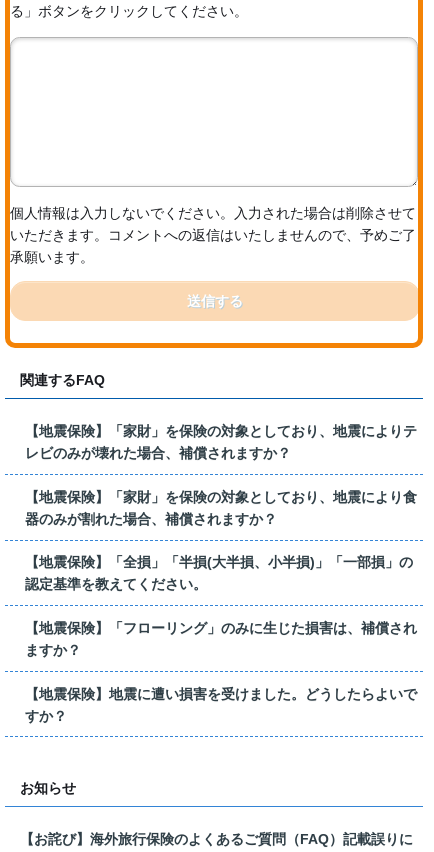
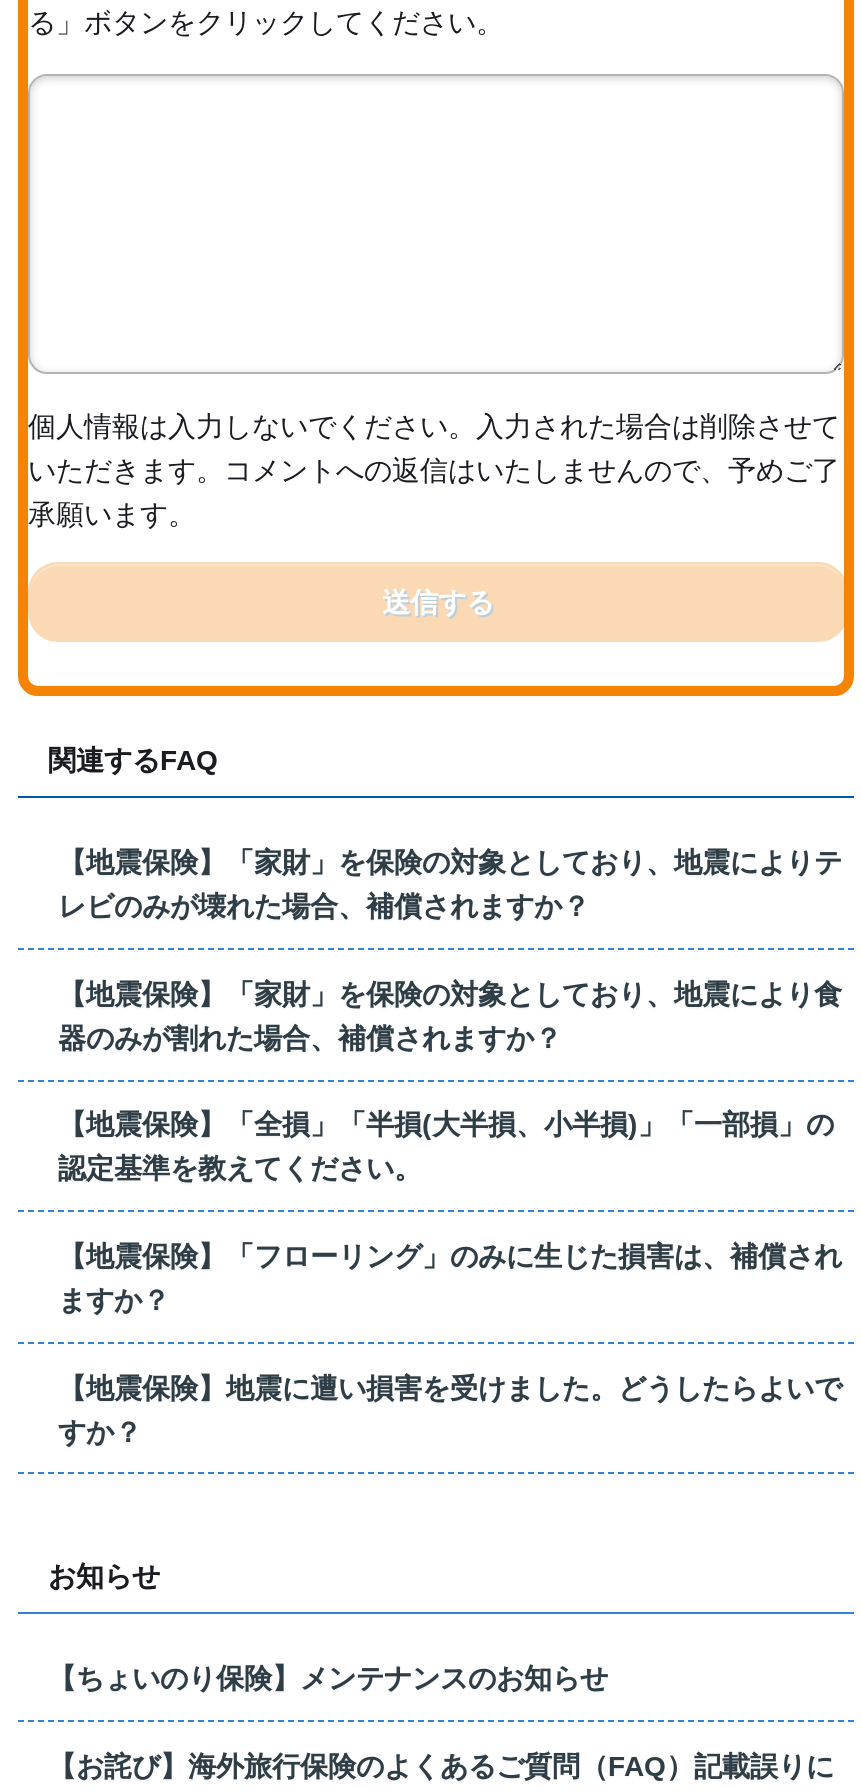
none -> [48,1662,608,1694] 【ちょいのり保険】メンテナンスのお知らせ

